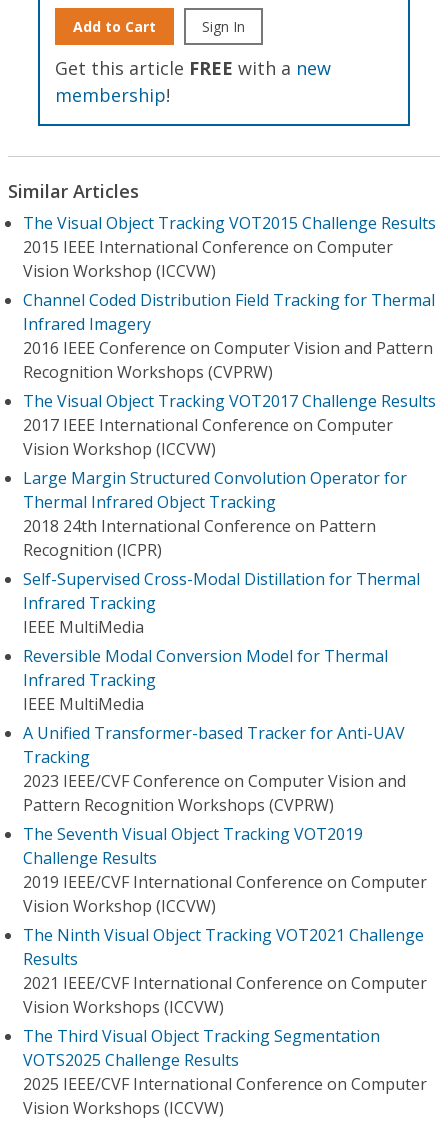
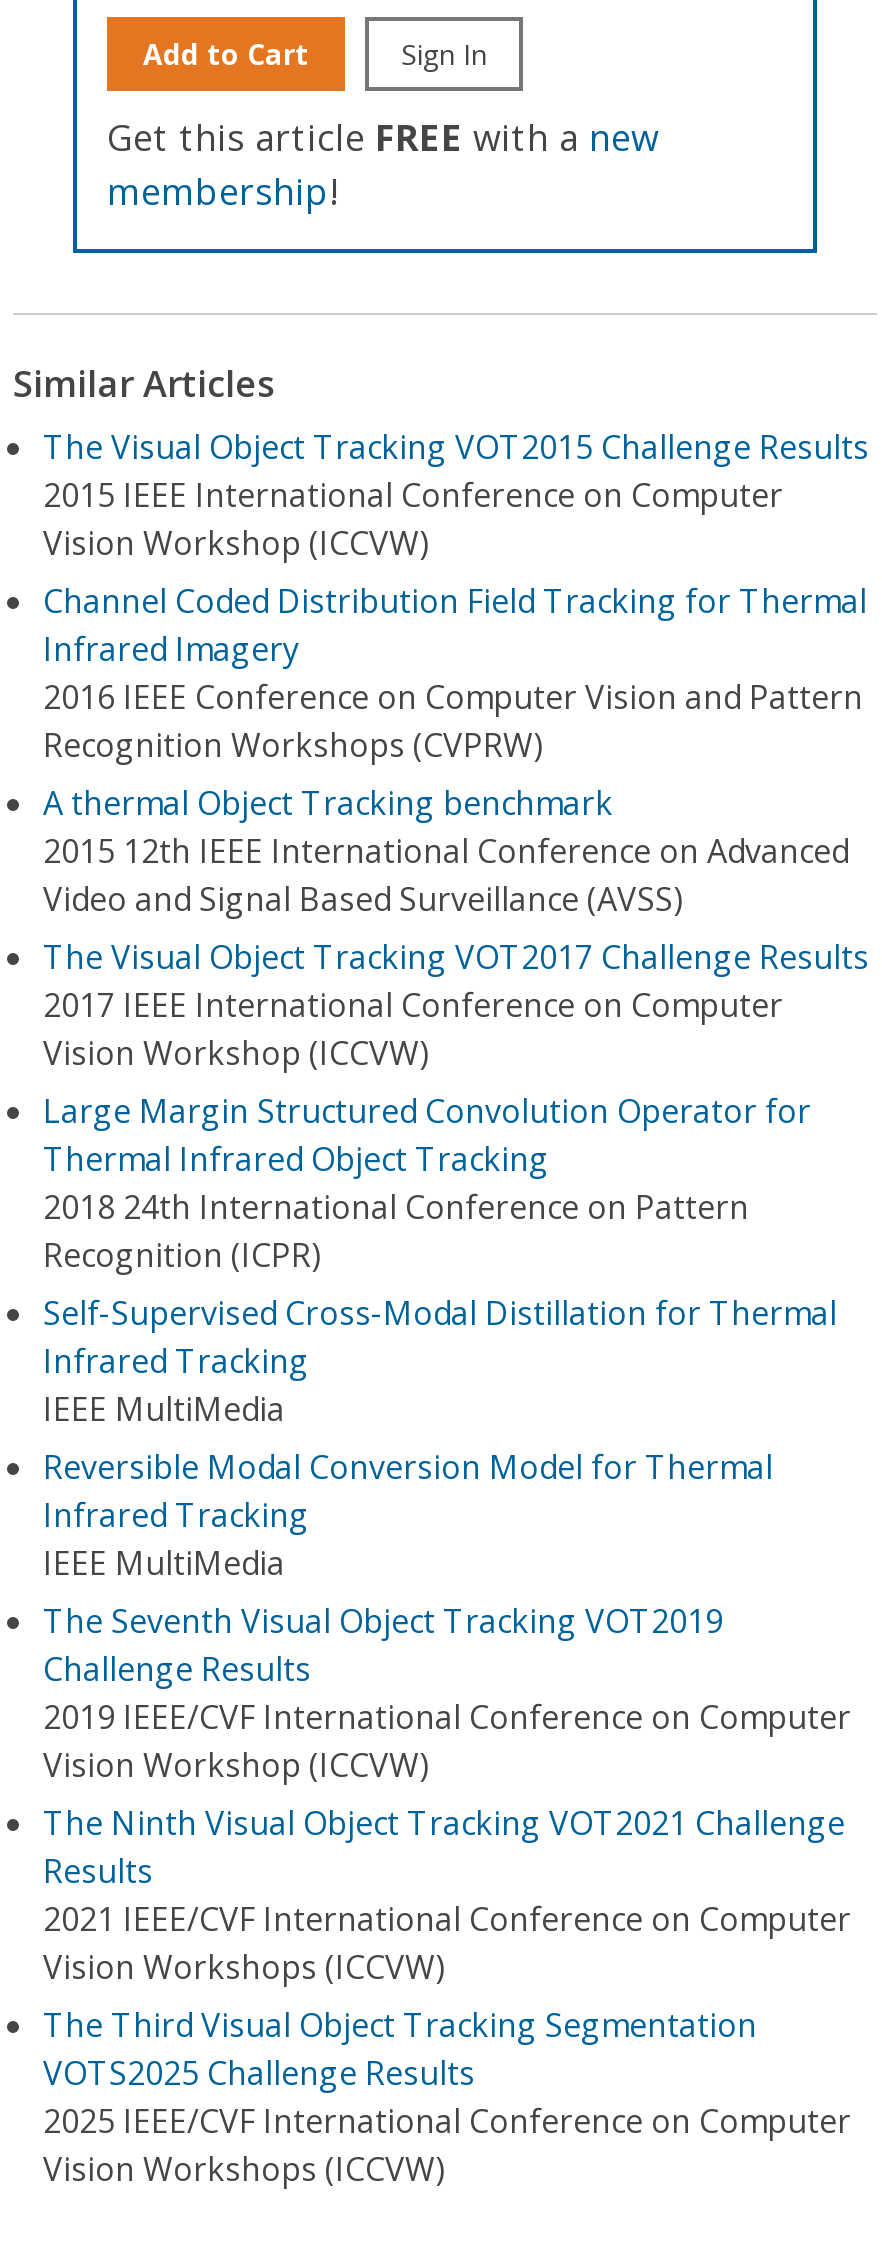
none -> [43,781,849,921] A thermal Object Tracking benchmark | 2015 12th IEEE International Conference on Advanced | Video and Signal Based Surveillance (AVSS)
moved [23,390,436,715] -> [43,935,869,1585]: The Visual Object Tracking VOT2017 Challenge Results | 2017 IEEE International Conference on Computer | Vision Workshop (ICCVW) | ... | Infrared Tracking | IEEE MultiMedia
[23,722,406,816] A Unified Transformer-based Tracker for Anti-UAV | Tracking | 2023 IEEE/CVF Conference on Computer Vision and | Pattern Recognition Workshops (CVPRW) -> none

